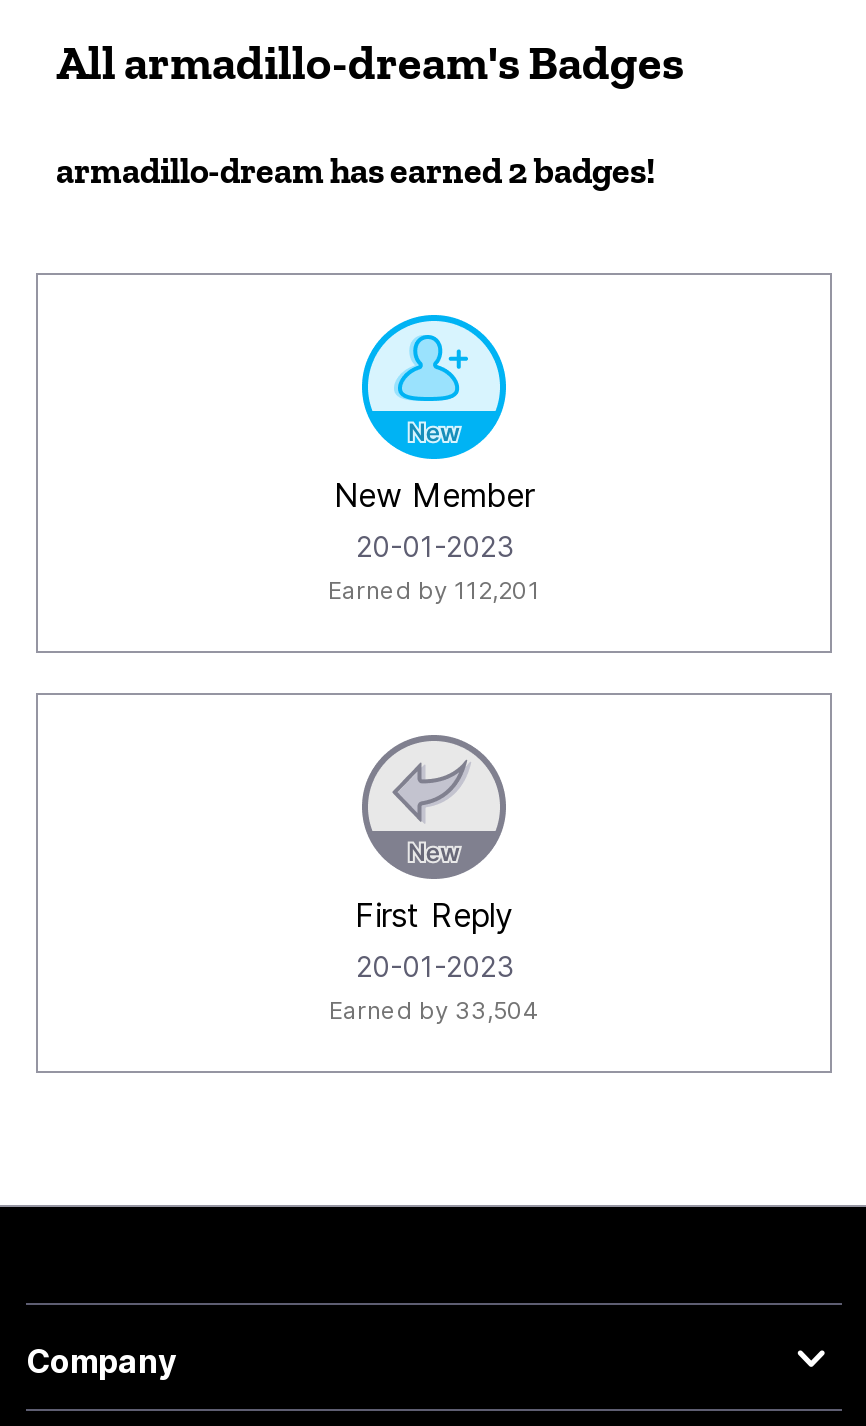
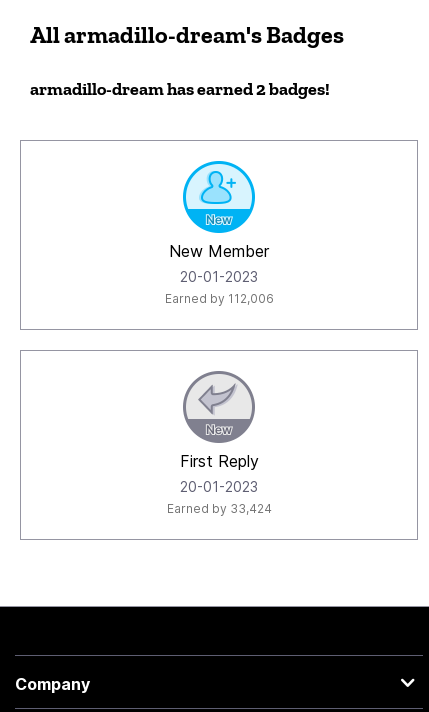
[328,575,540,605] Earned by 112,201 -> [164,291,273,306] Earned by 112,006
[329,995,539,1025] Earned by 33,504 -> [166,501,271,516] Earned by 33,424

